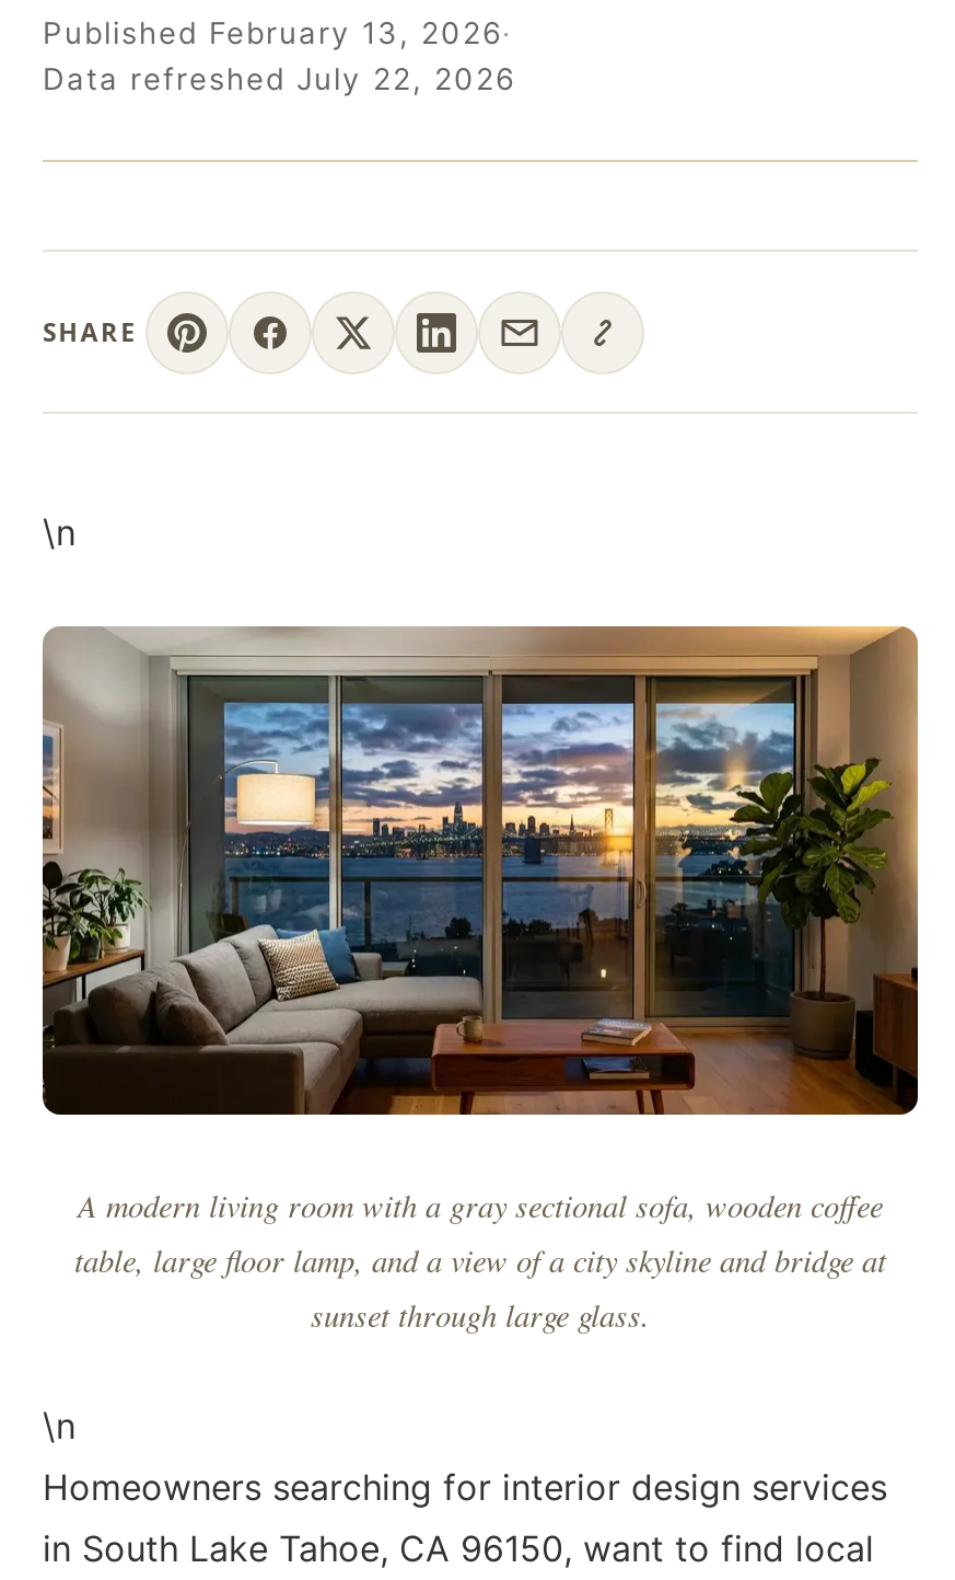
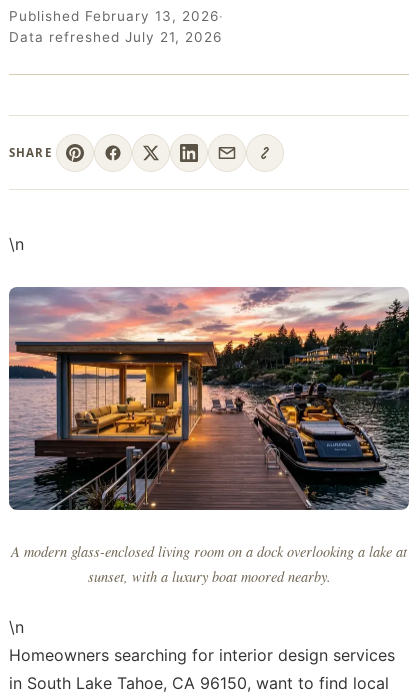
[43,61,515,96] Data refreshed July 22, 2026 -> [9,29,222,45] Data refreshed July 21, 2026
[40,626,920,1336] [image] | A modern living room with a gray sectional sofa, wooden coffee | table, large floor lamp, and a view of a city skyline and bridge at | sunset through large glass. -> [8,287,410,586] [image] | A modern glass-enclosed living room on a dock overlooking a lake at | sunset, with a luxury boat moored nearby.

